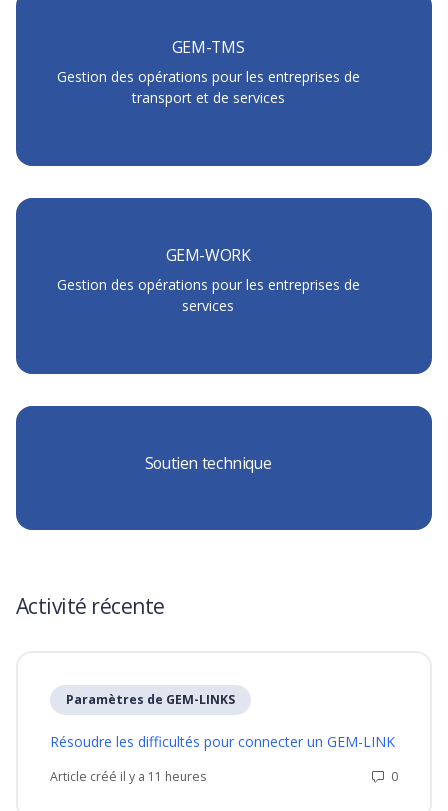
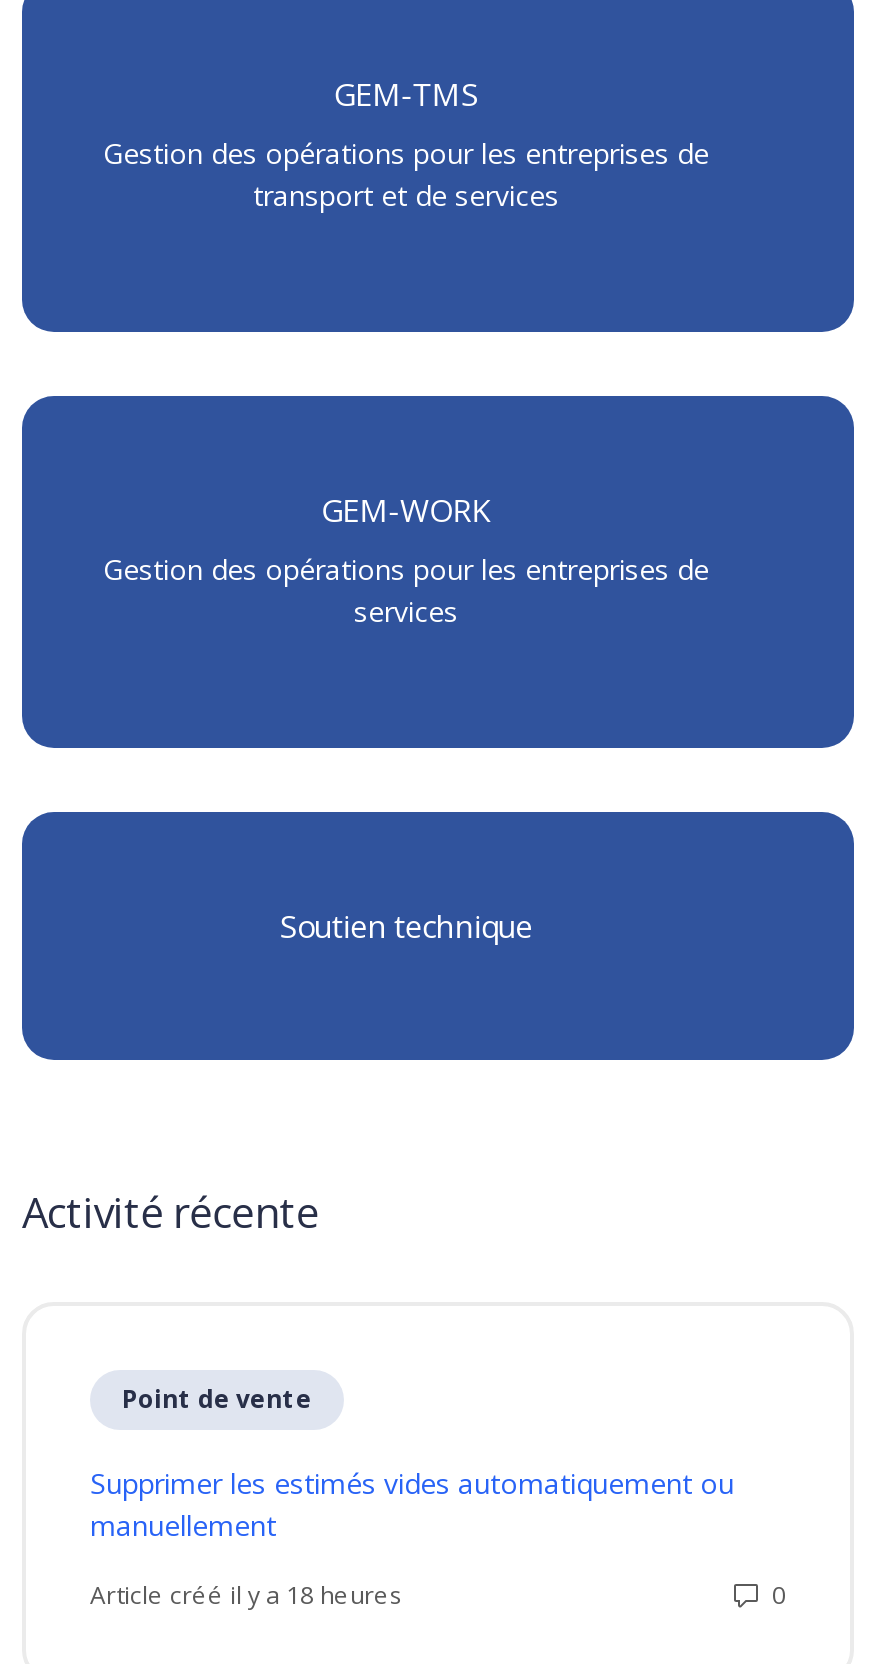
[66,691,235,708] Paramètres de GEM-LINKS -> [122,1381,312,1415] Point de vente
[50,732,395,751] Résoudre les difficultés pour connecter un GEM-LINK -> [90,1463,734,1543] Supprimer les estimés vides automatiquement ou | manuellement
[50,768,206,785] Article créé il y a 11 heures -> [90,1577,402,1611] Article créé il y a 18 heures

